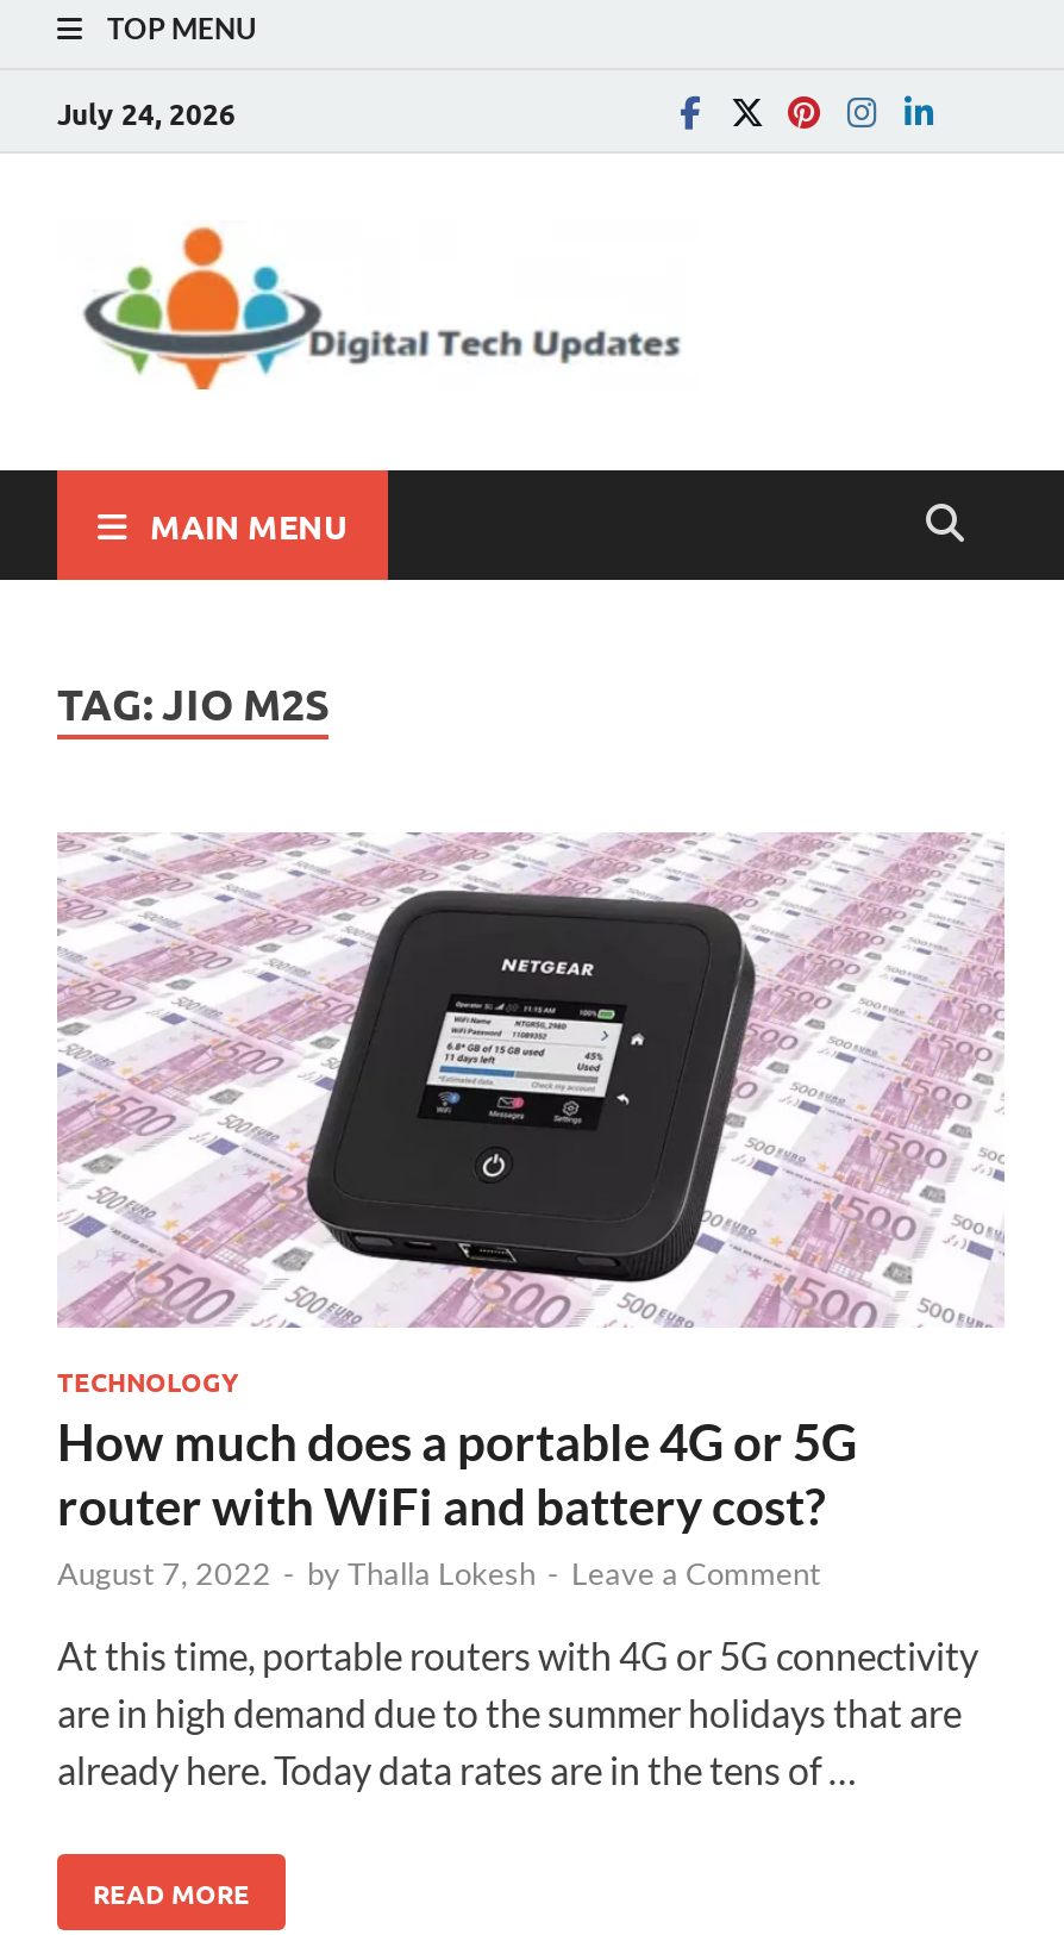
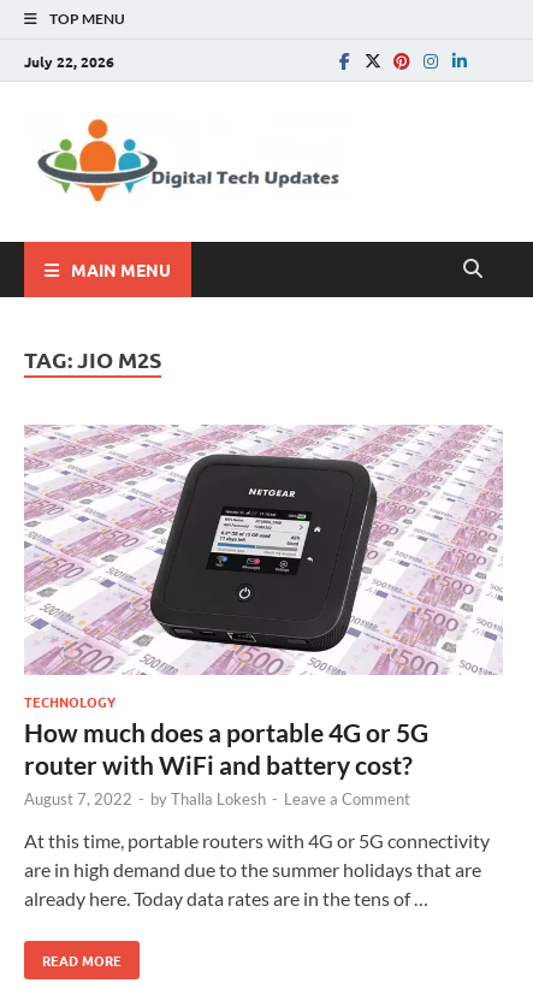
[57,93,236,131] July 24, 2026 -> [24,51,114,70] July 22, 2026

